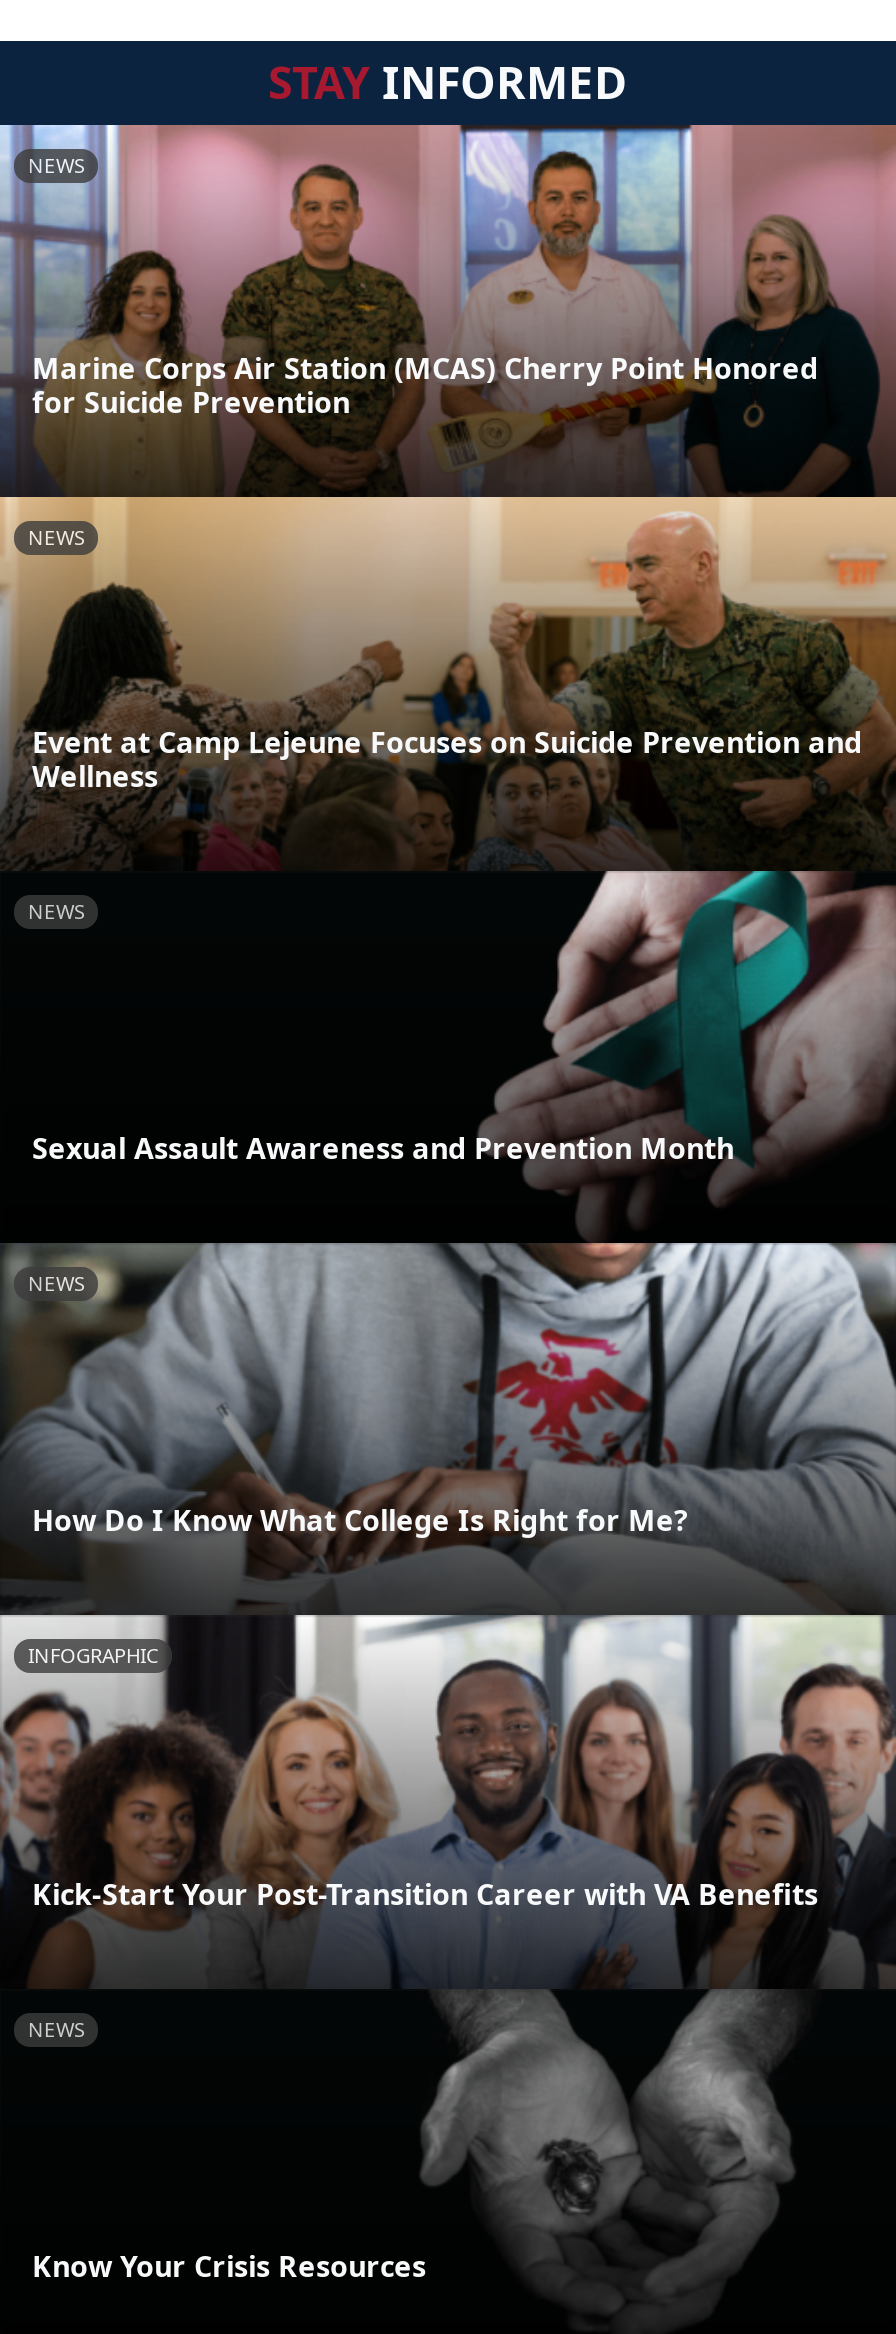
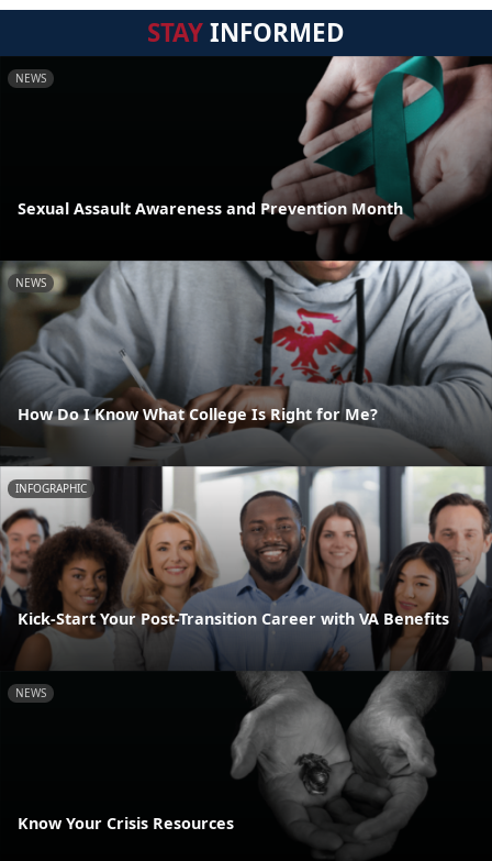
[6,123,890,871] [image] | NEWS -> none
[32,350,818,422] Marine Corps Air Station (MCAS) Cherry Point Honored | for Suicide Prevention -> none
[28,524,84,552] NEWS -> none
[32,722,862,794] Event at Camp Lejeune Focuses on Suicide Prevention and | Wellness -> none

